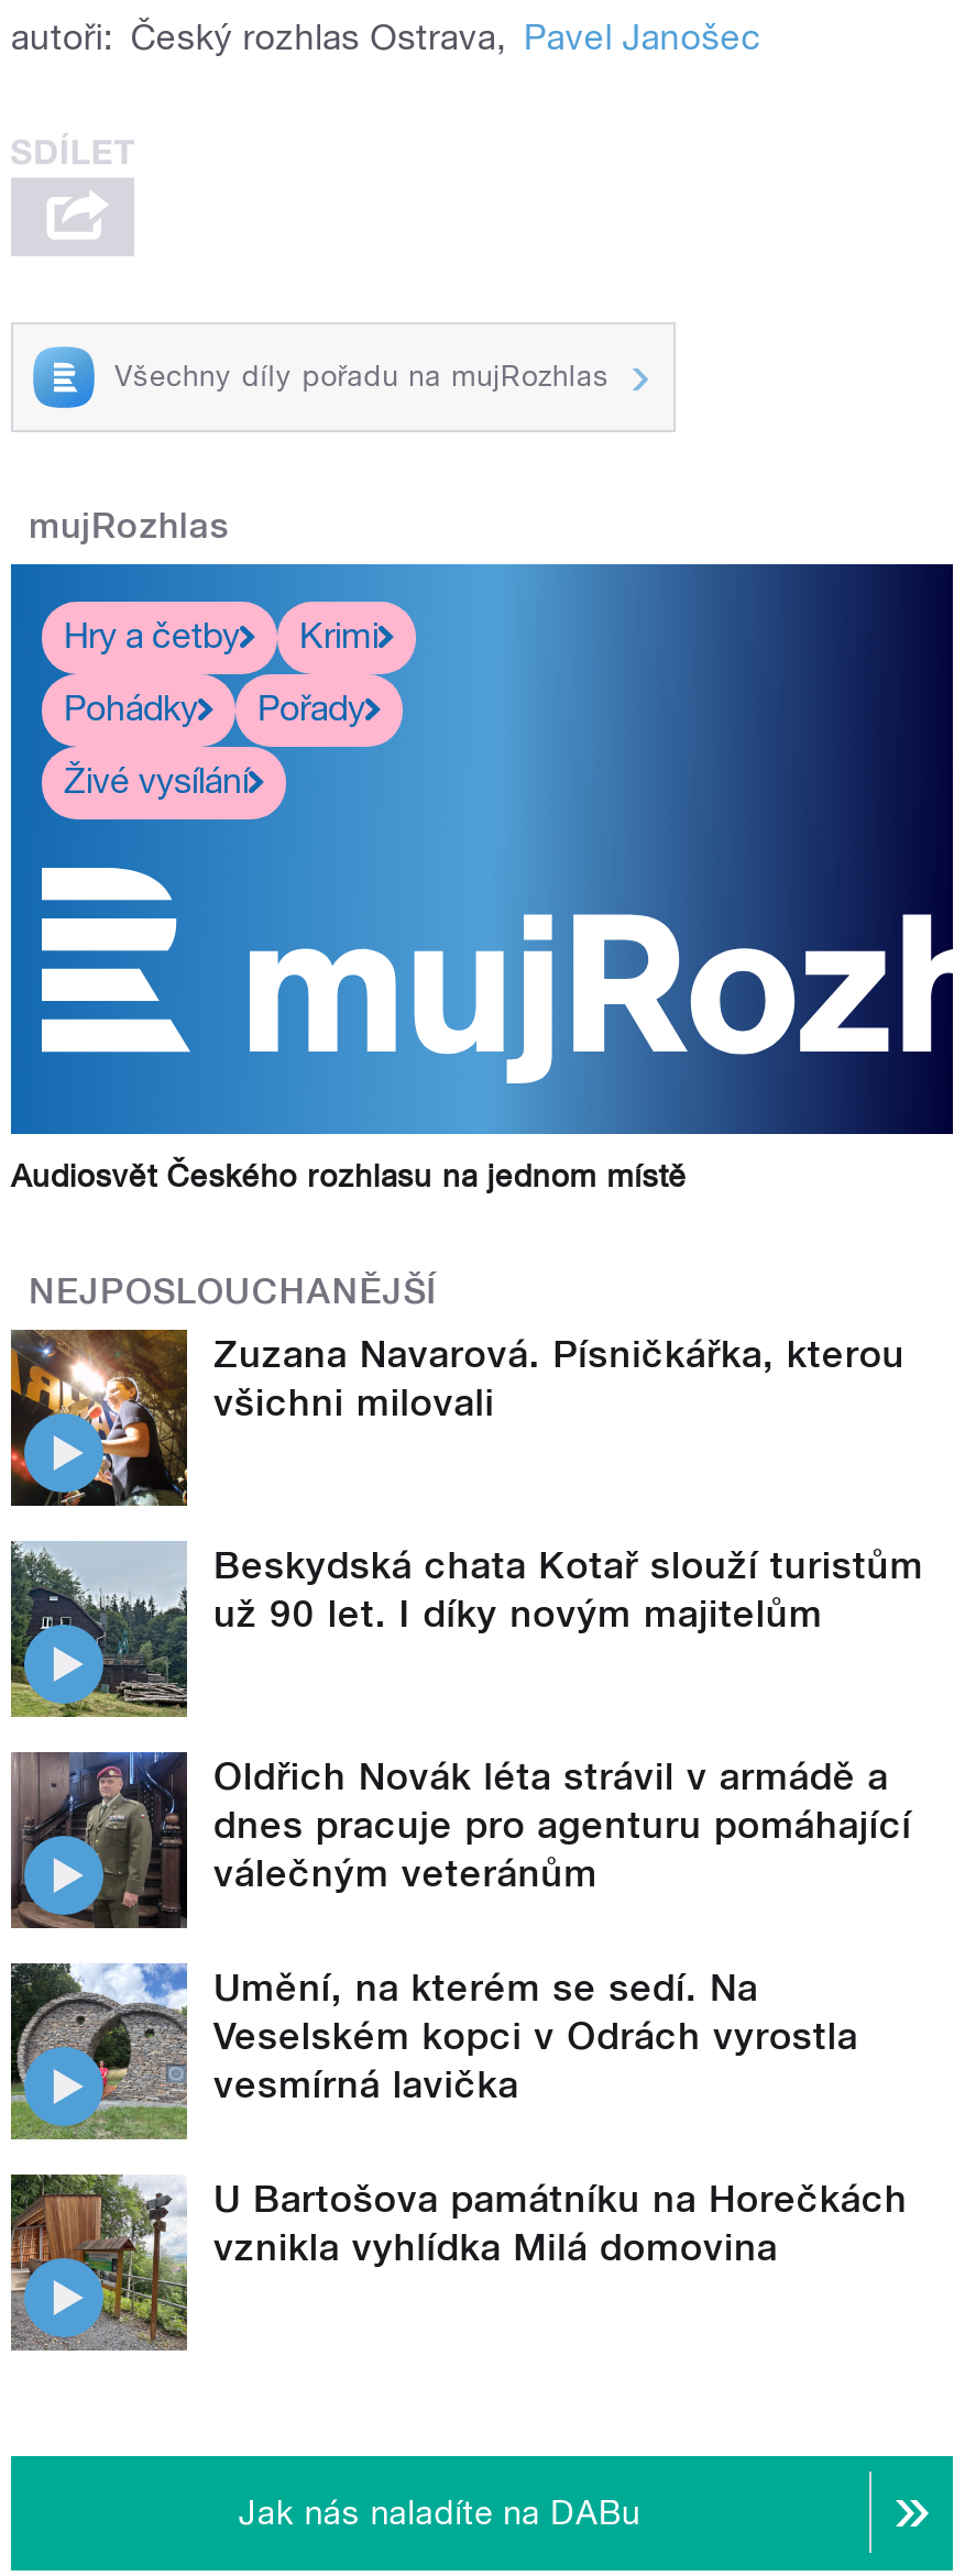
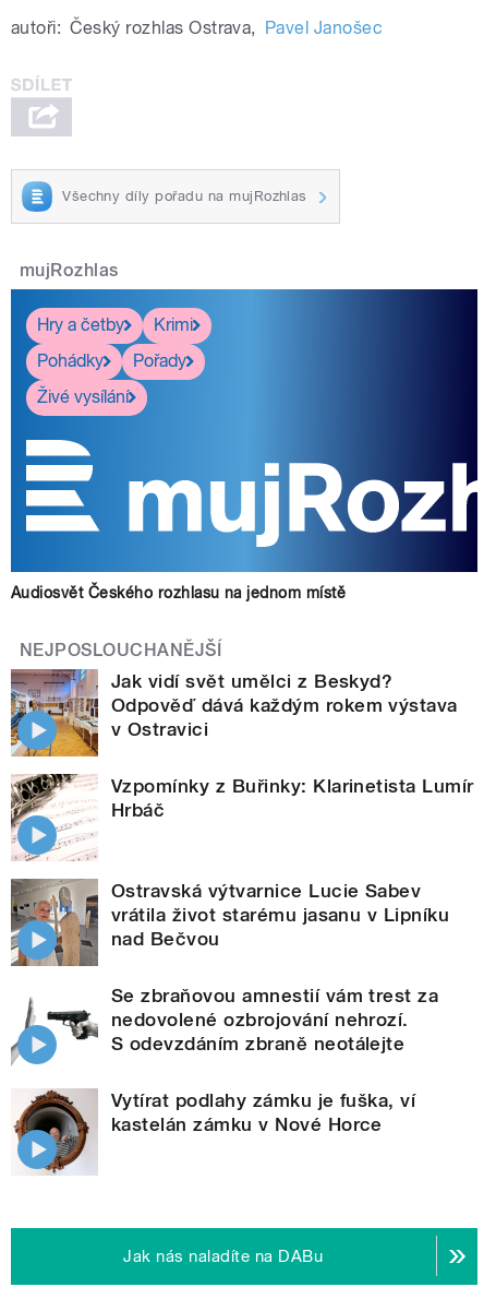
[9,1328,905,1508] [image] | Zuzana Navarová. Písničkářka, kterou | všichni milovali -> [10,668,458,758] [image] | Jak vidí svět umělci z Beskyd? | Odpověď dává každým rokem výstava | v Ostravici
[9,1541,924,1719] [image] | Beskydská chata Kotař slouží turistům | už 90 let. I díky novým majitelům -> [11,773,474,861] [image] | Vzpomínky z Buřinky: Klarinetista Lumír | Hrbáč
[9,1750,912,1930] [image] | Oldřich Novák léta strávil v armádě a | dnes pracuje pro agenturu pomáhající | válečným veteránům -> [11,879,449,967] [image] | Ostravská výtvarnice Lucie Sabev | vrátila život starému jasanu v Lipníku | nad Bečvou
[9,1961,858,2142] [image] | Umění, na kterém se sedí. Na | Veselském kopci v Odrách vyrostla | vesmírná lavička -> [11,984,439,1071] [image] | Se zbraňovou amnestií vám trest za | nedovolené ozbrojování nehrozí. | S odevzdáním zbraně neotálejte
[9,2172,907,2353] [image] | U Bartošova památníku na Horečkách | vznikla vyhlídka Milá domovina -> [11,1088,416,1176] [image] | Vytírat podlahy zámku je fuška, ví | kastelán zámku v Nové Horce

